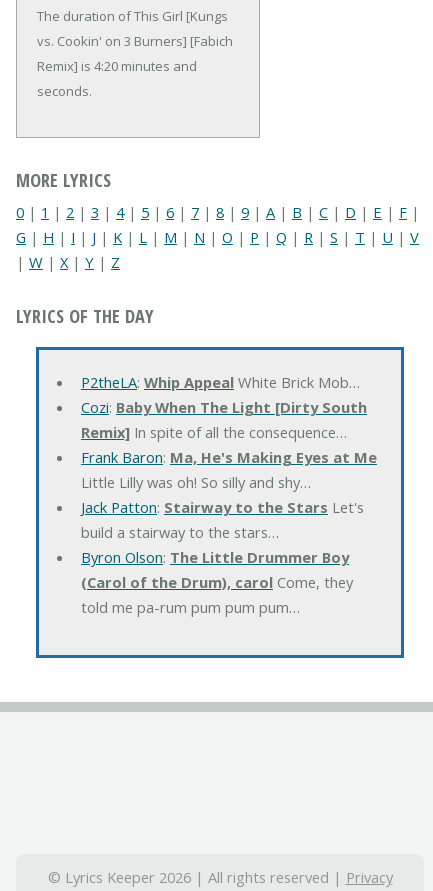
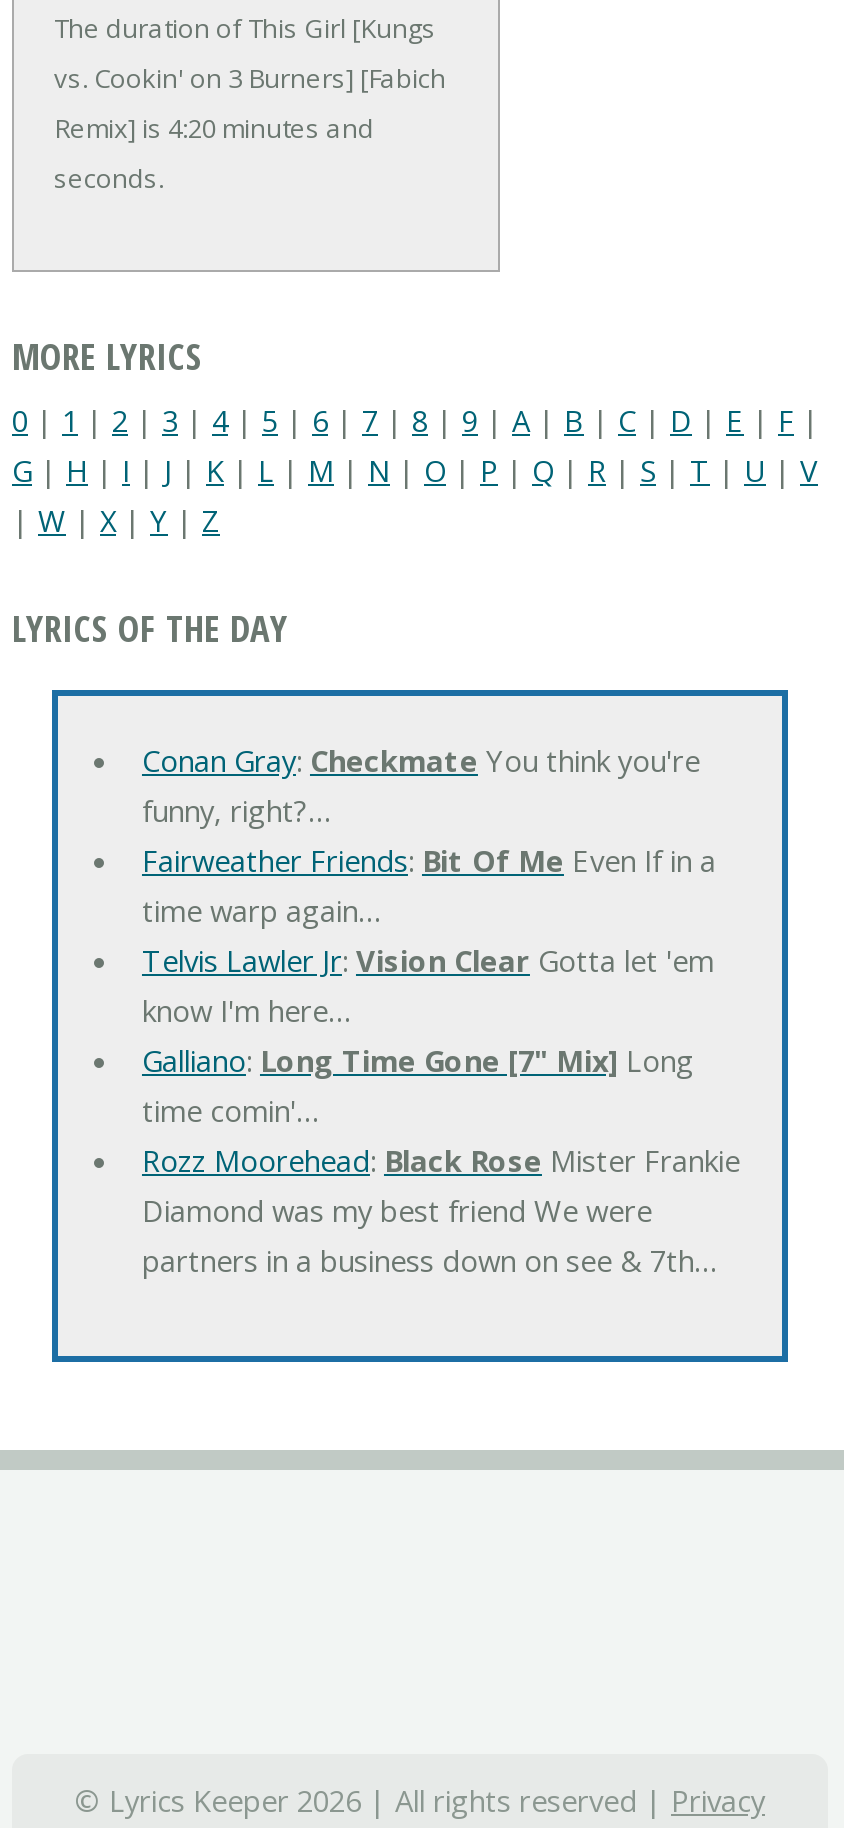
[81,372,377,617] P2theLA: Whip Appeal White Brick Mob… | Cozi: Baby When The Light [Dirty South | Remix] In spite of all the consequence… | Frank Baron: Ma, He's Making Eyes at Me | Little Lilly was oh! So silly and shy… | Jack Patton: Stairway to the Stars Let's | build a stairway to the stars… | Byron Olson: The Little Drummer Boy | (Carol of the Drum), carol Come, they | told me pa-rum pum pum pum… -> [142,740,740,1280] Conan Gray: Checkmate You think you're | funny, right?… | Fairweather Friends: Bit Of Me Even If in a | time warp again… | Telvis Lawler Jr: Vision Clear Gotta let 'em | know I'm here… | Galliano: Long Time Gone [7" Mix] Long | time comin'… | Rozz Moorehead: Black Rose Mister Frankie | Diamond was my best friend We were | partners in a business down on see & 7th…

